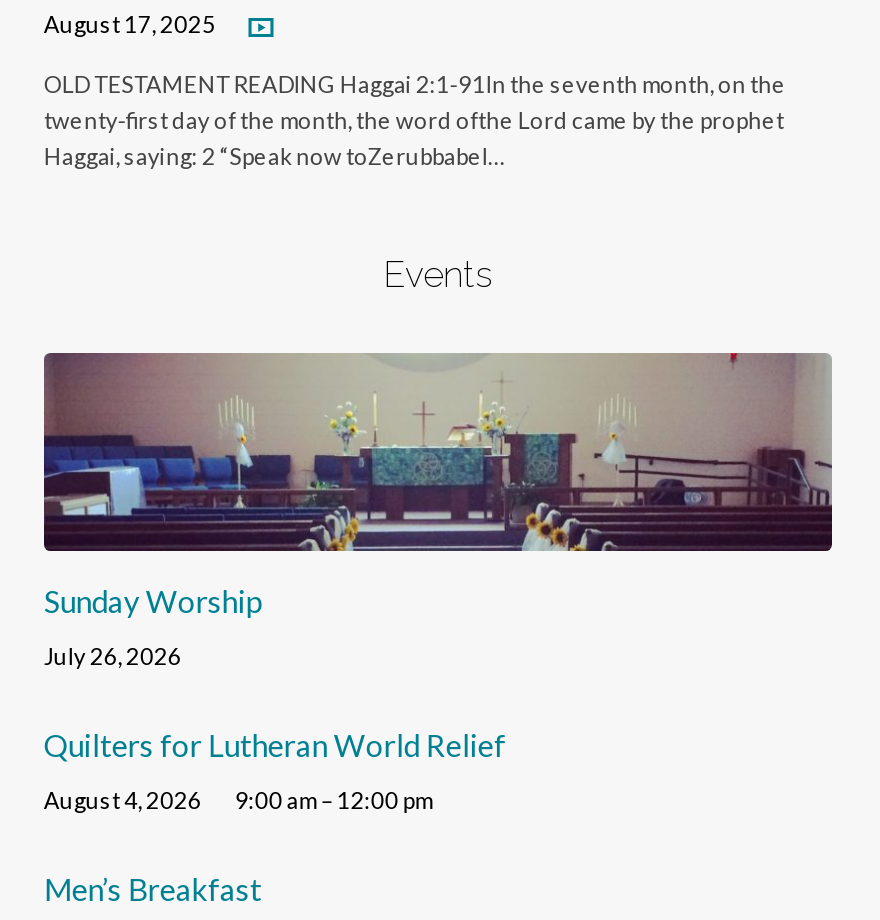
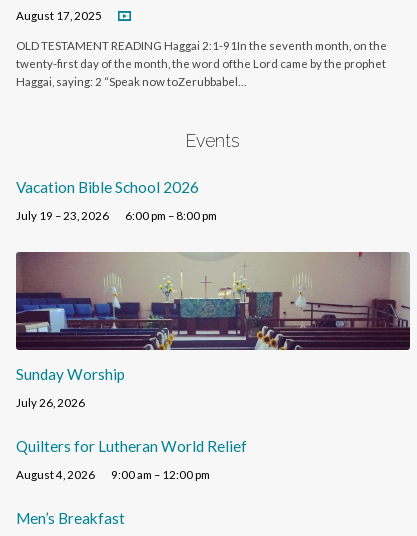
none -> [16,178,217,221] Vacation Bible School 2026 | July 19 – 23, 2026 | 6:00 pm – 8:00 pm

